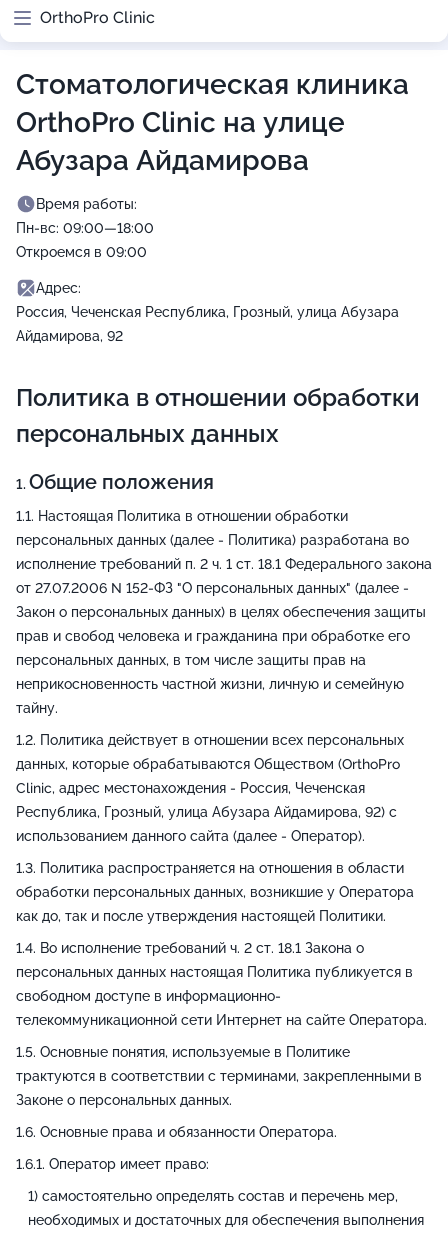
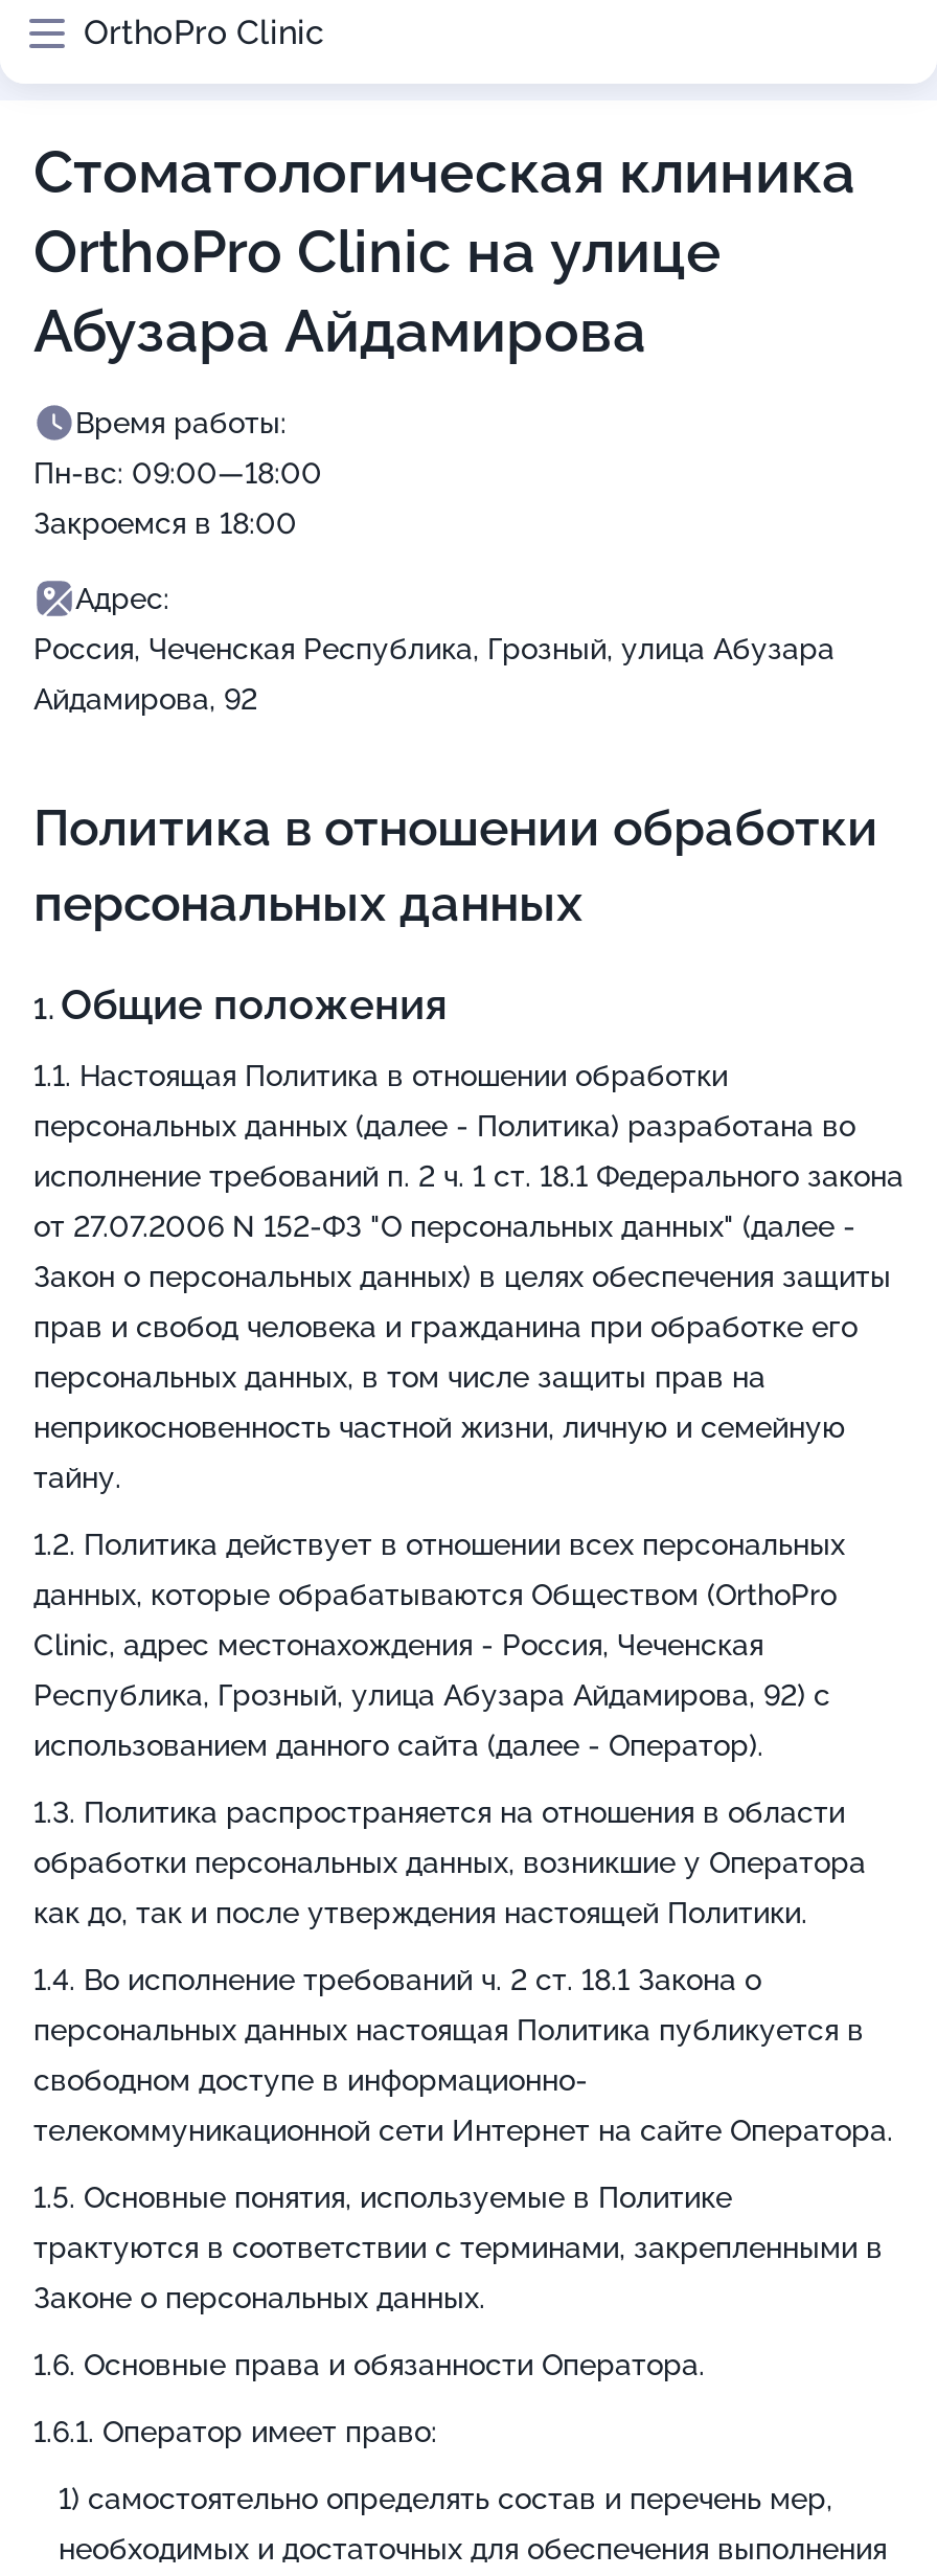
[16,244,147,260] Откроемся в 09:00 -> [33,506,297,540] Закроемся в 18:00

